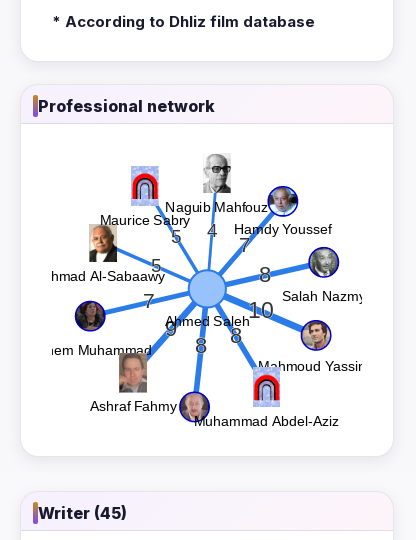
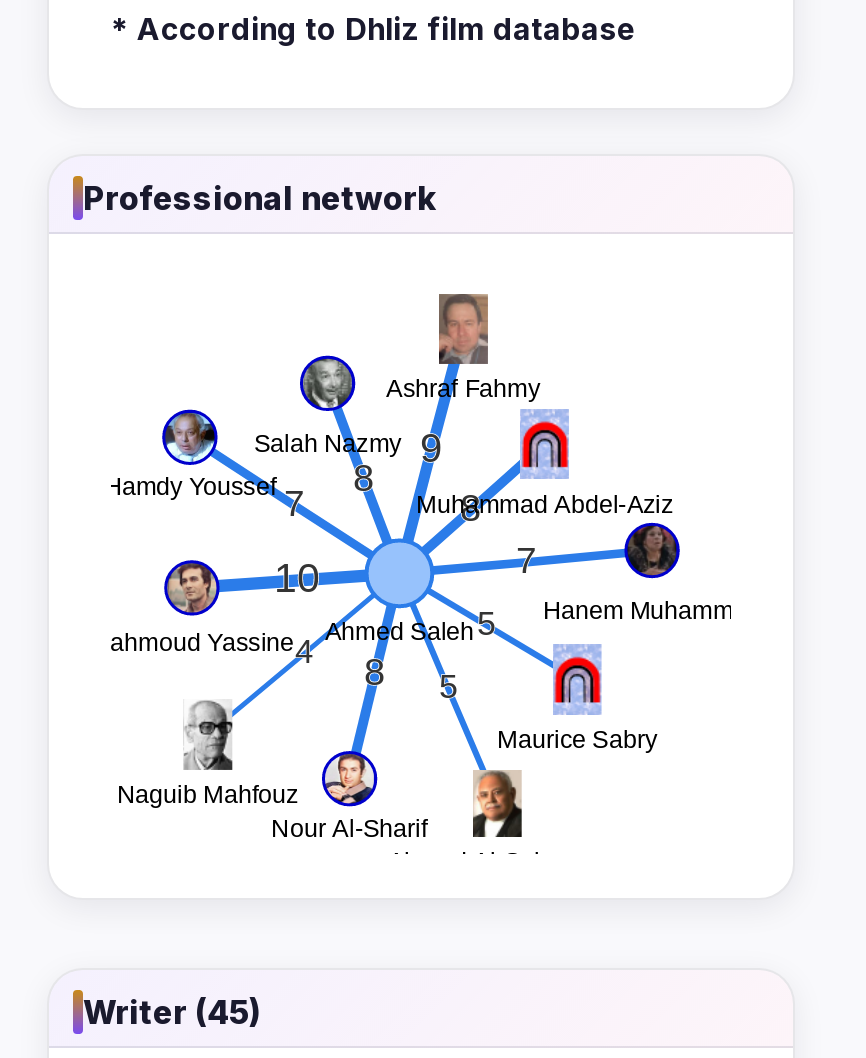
[51,154,363,427] [image] -> [109,292,733,856] [image]

